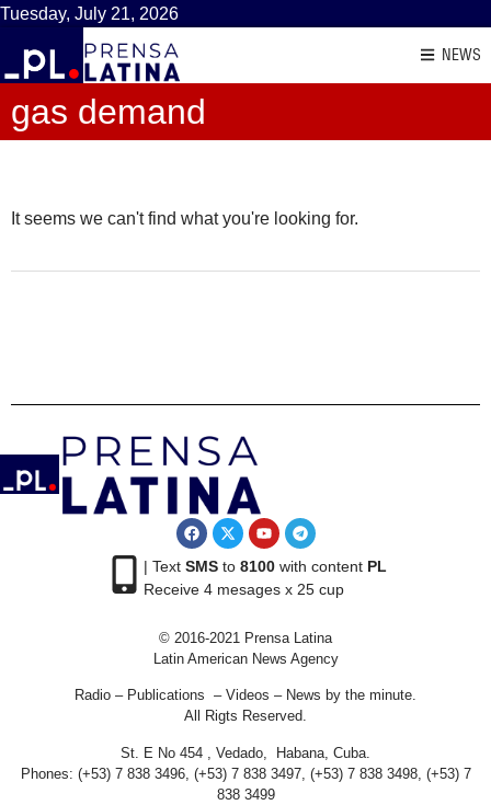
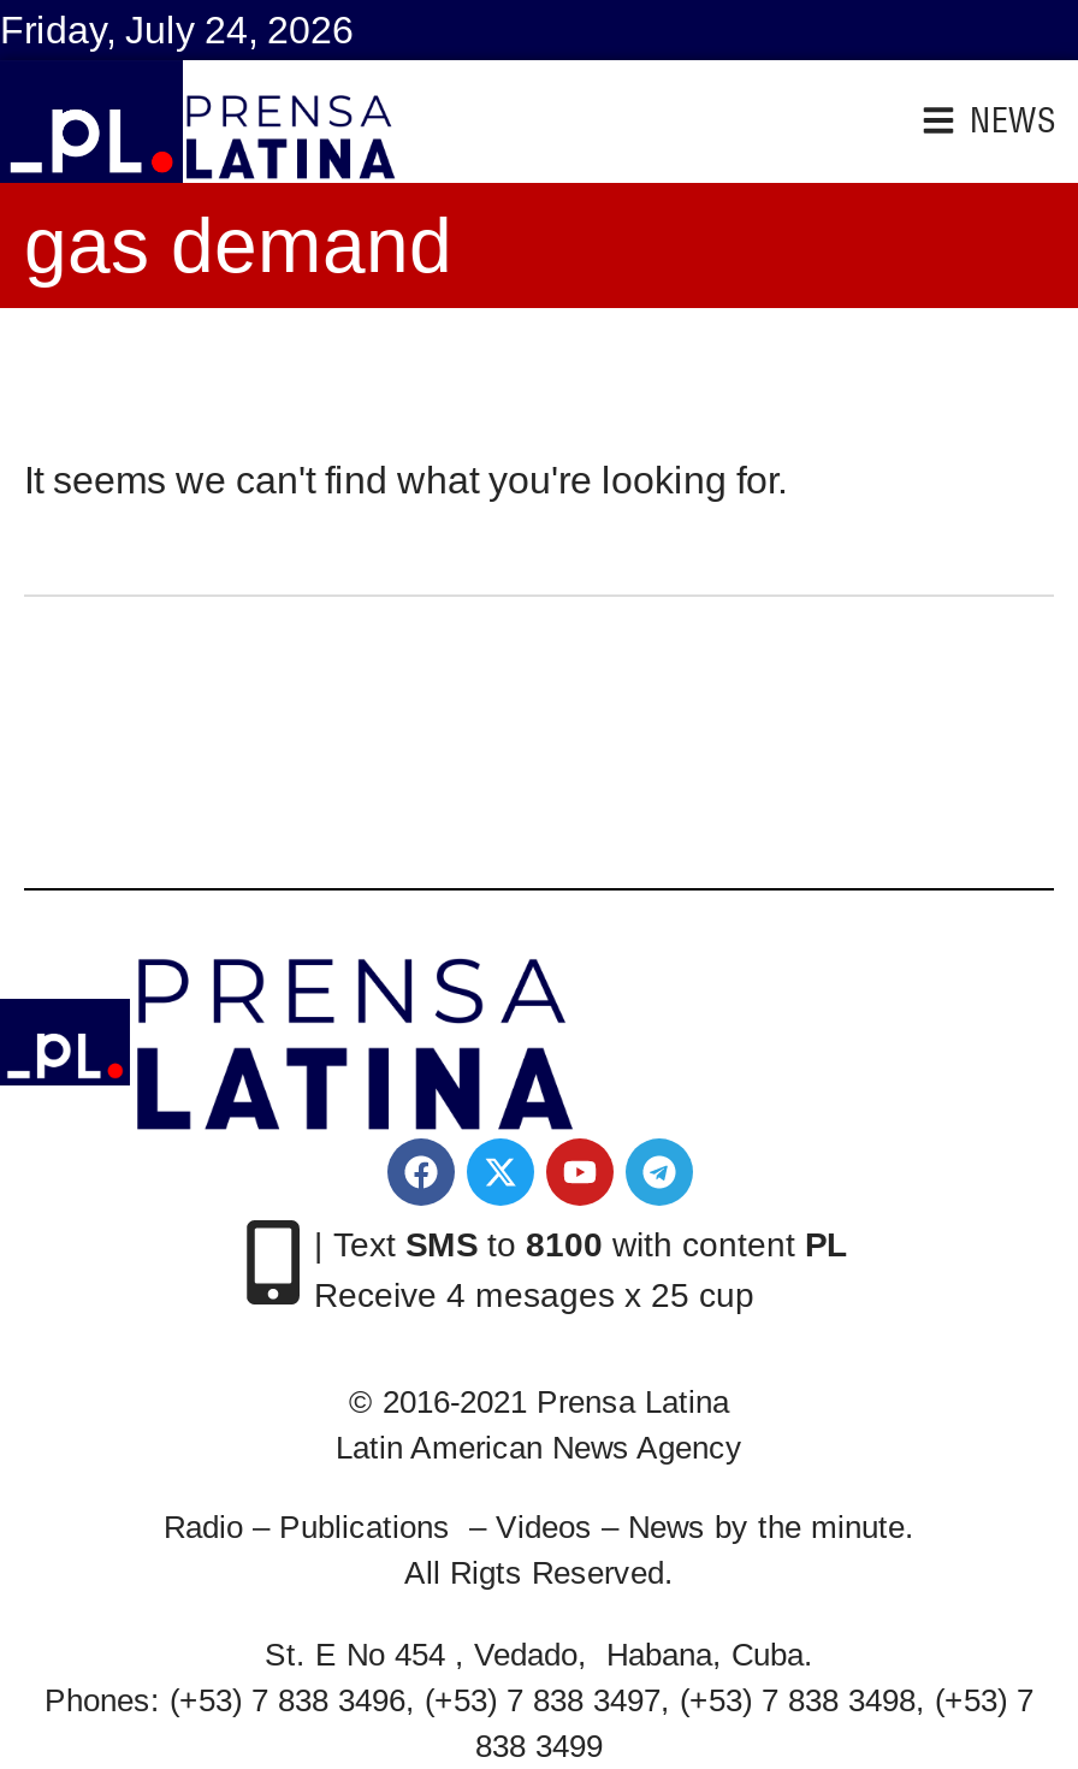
[0,4,179,23] Tuesday, July 21, 2026 -> [0,10,354,51] Friday, July 24, 2026

